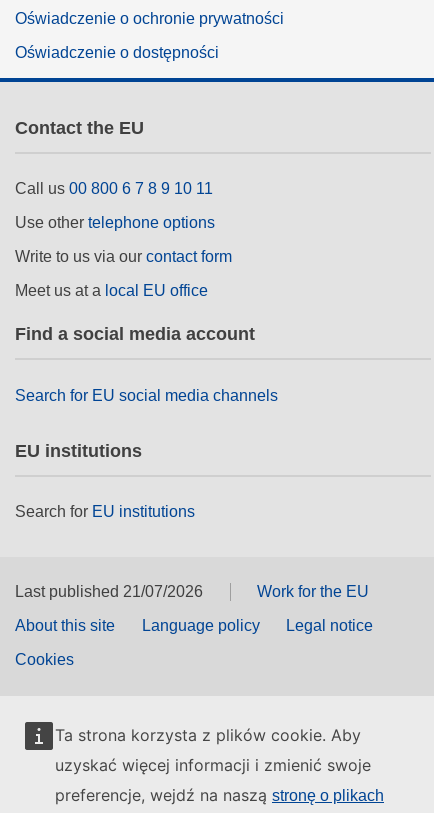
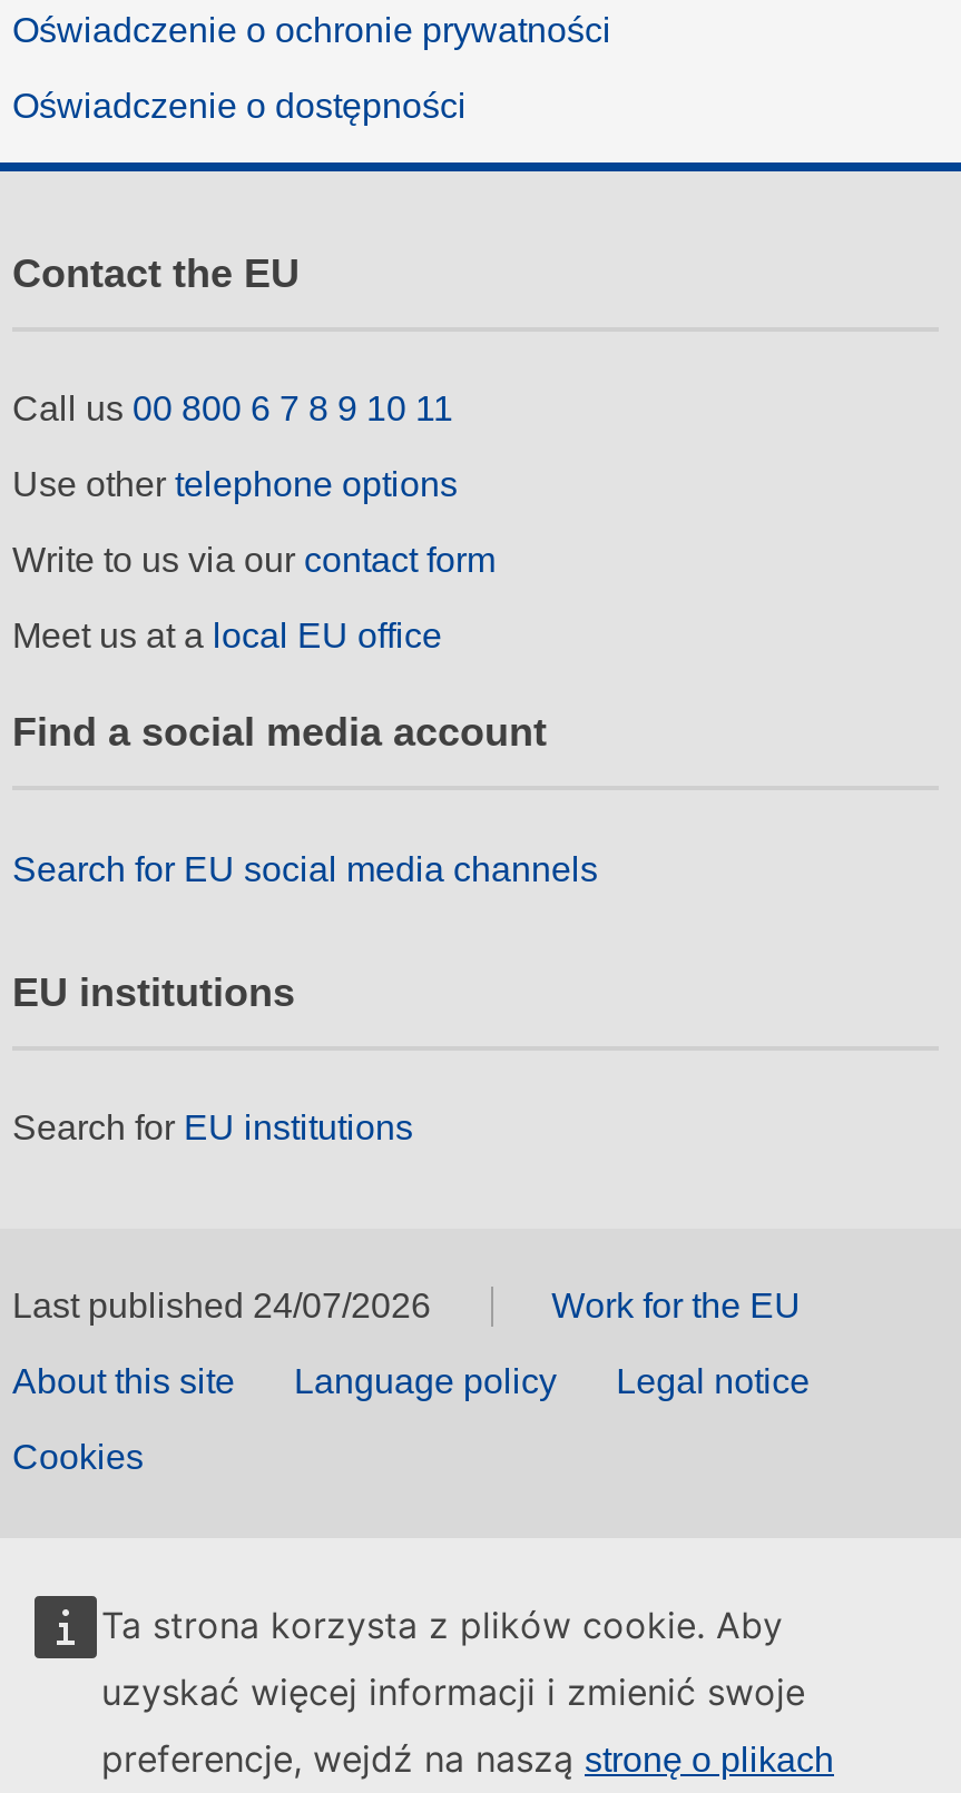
[15,583,203,600] Last published 21/07/2026 -> [12,1288,431,1326] Last published 24/07/2026

